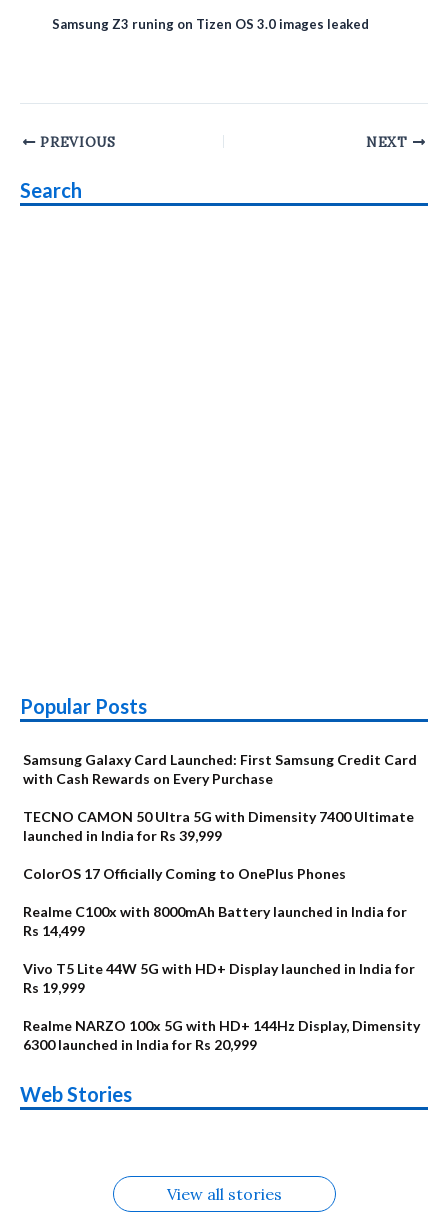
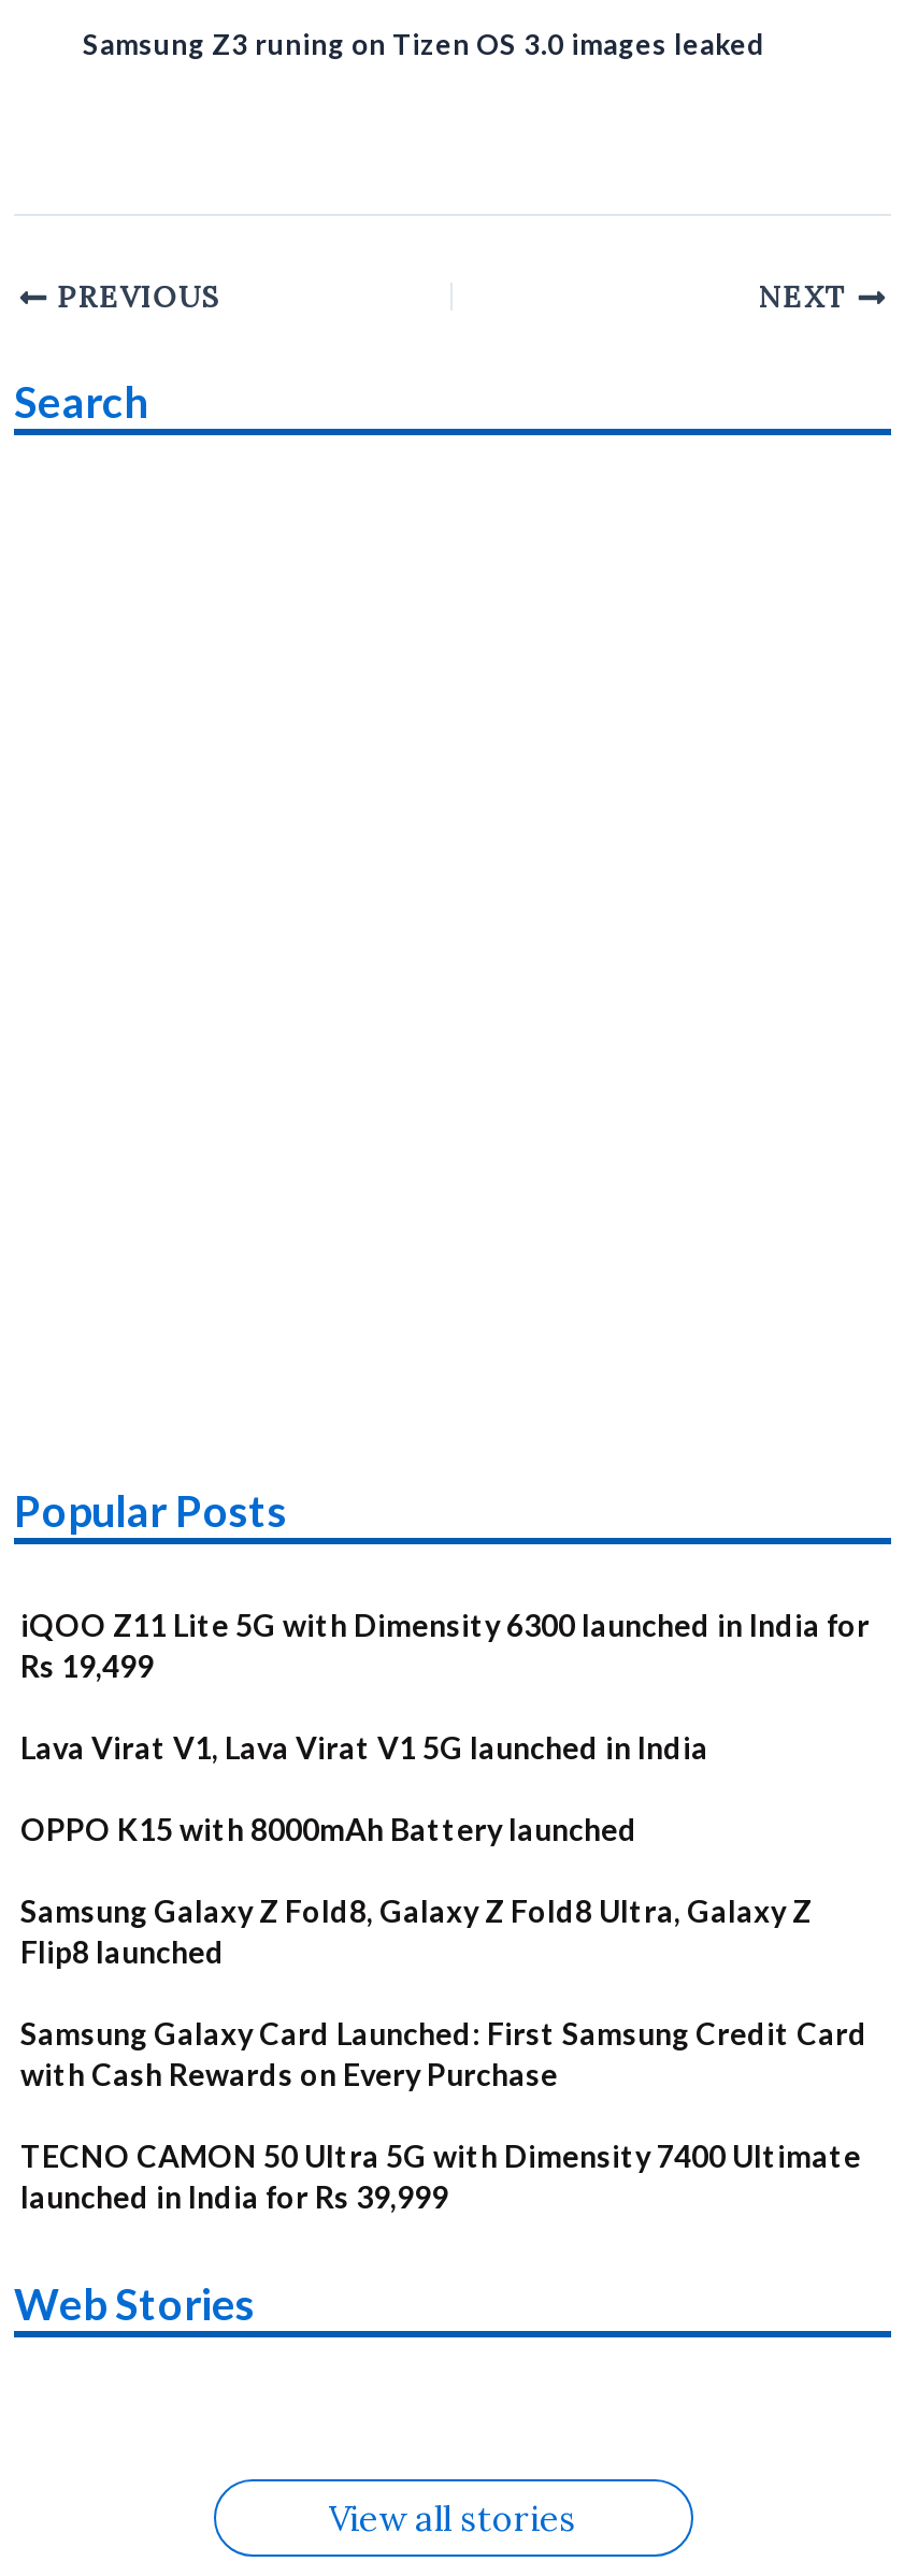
none -> [20,1607,870,1970] iQOO Z11 Lite 5G with Dimensity 6300 launched in India for | Rs 19,499 | Lava Virat V1, Lava Virat V1 5G launched in India | OPPO K15 with 8000mAh Battery launched | Samsung Galaxy Z Fold8, Galaxy Z Fold8 Ultra, Galaxy Z | Flip8 launched
moved [23,751,417,844] -> [20,2015,867,2215]: Samsung Galaxy Card Launched: First Samsung Credit Card | with Cash Rewards on Every Purchase | TECNO CAMON 50 Ultra 5G with Dimensity 7400 Ultimate | launched in India for Rs 39,999
[23,865,420,1053] ColorOS 17 Officially Coming to OnePlus Phones | Realme C100x with 8000mAh Battery launched in India for | Rs 14,499 | Vivo T5 Lite 44W 5G with HD+ Display launched in India for | Rs 19,999 | Realme NARZO 100x 5G with HD+ 144Hz Display, Dimensity | 6300 launched in India for Rs 20,999 -> none

